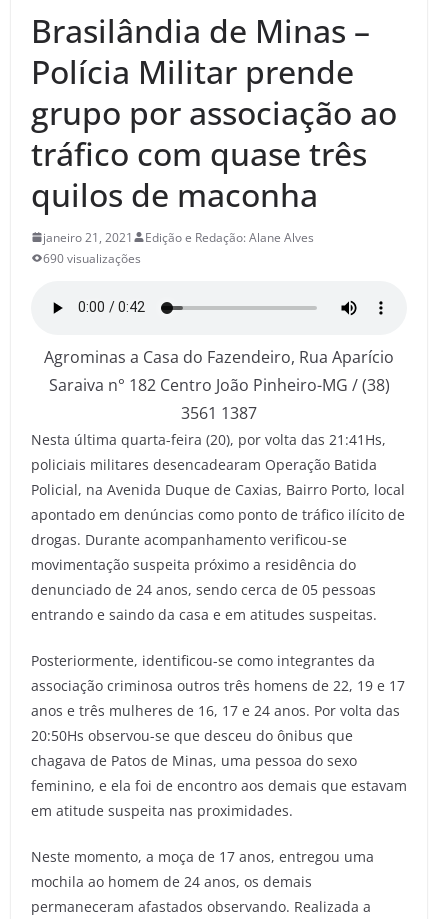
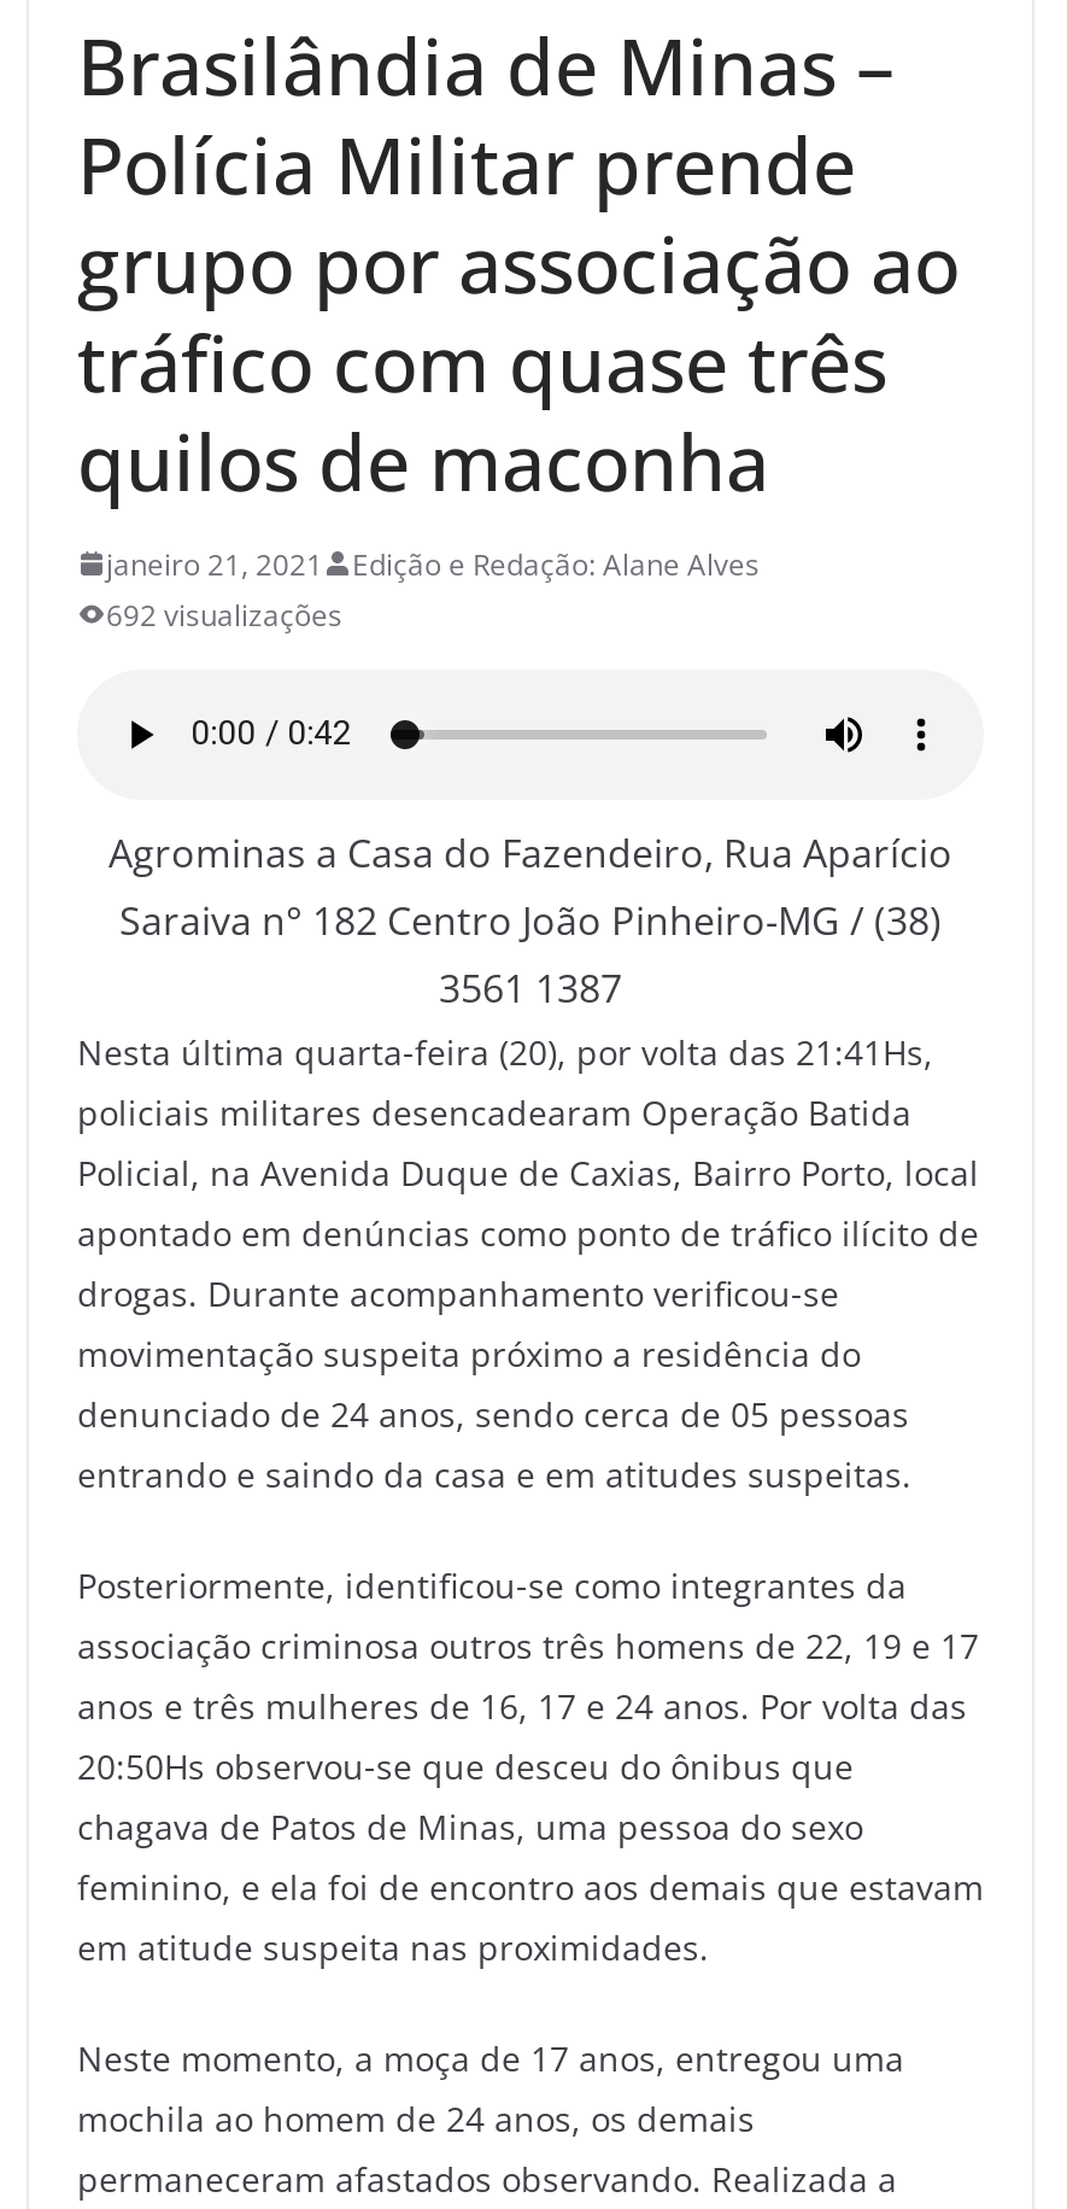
[43,250,141,267] 690 visualizações -> [106,594,342,635] 692 visualizações

